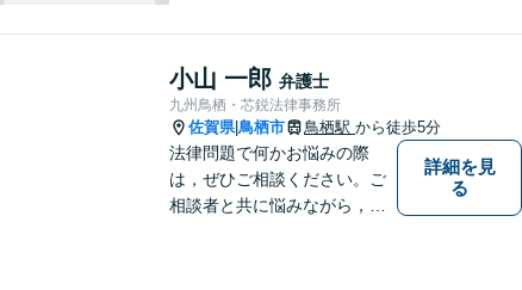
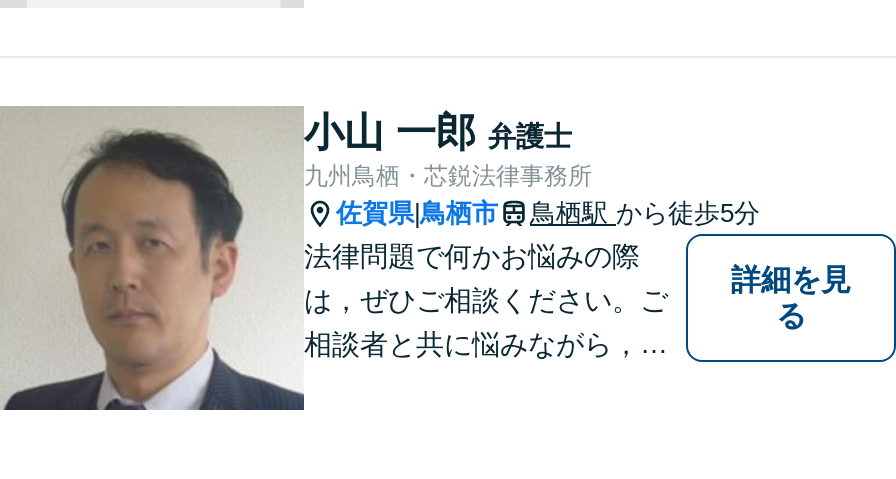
none -> [6,104,306,412] [image]

